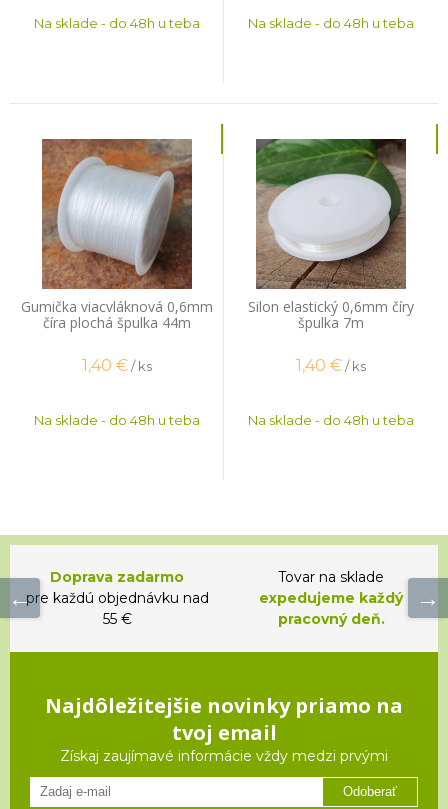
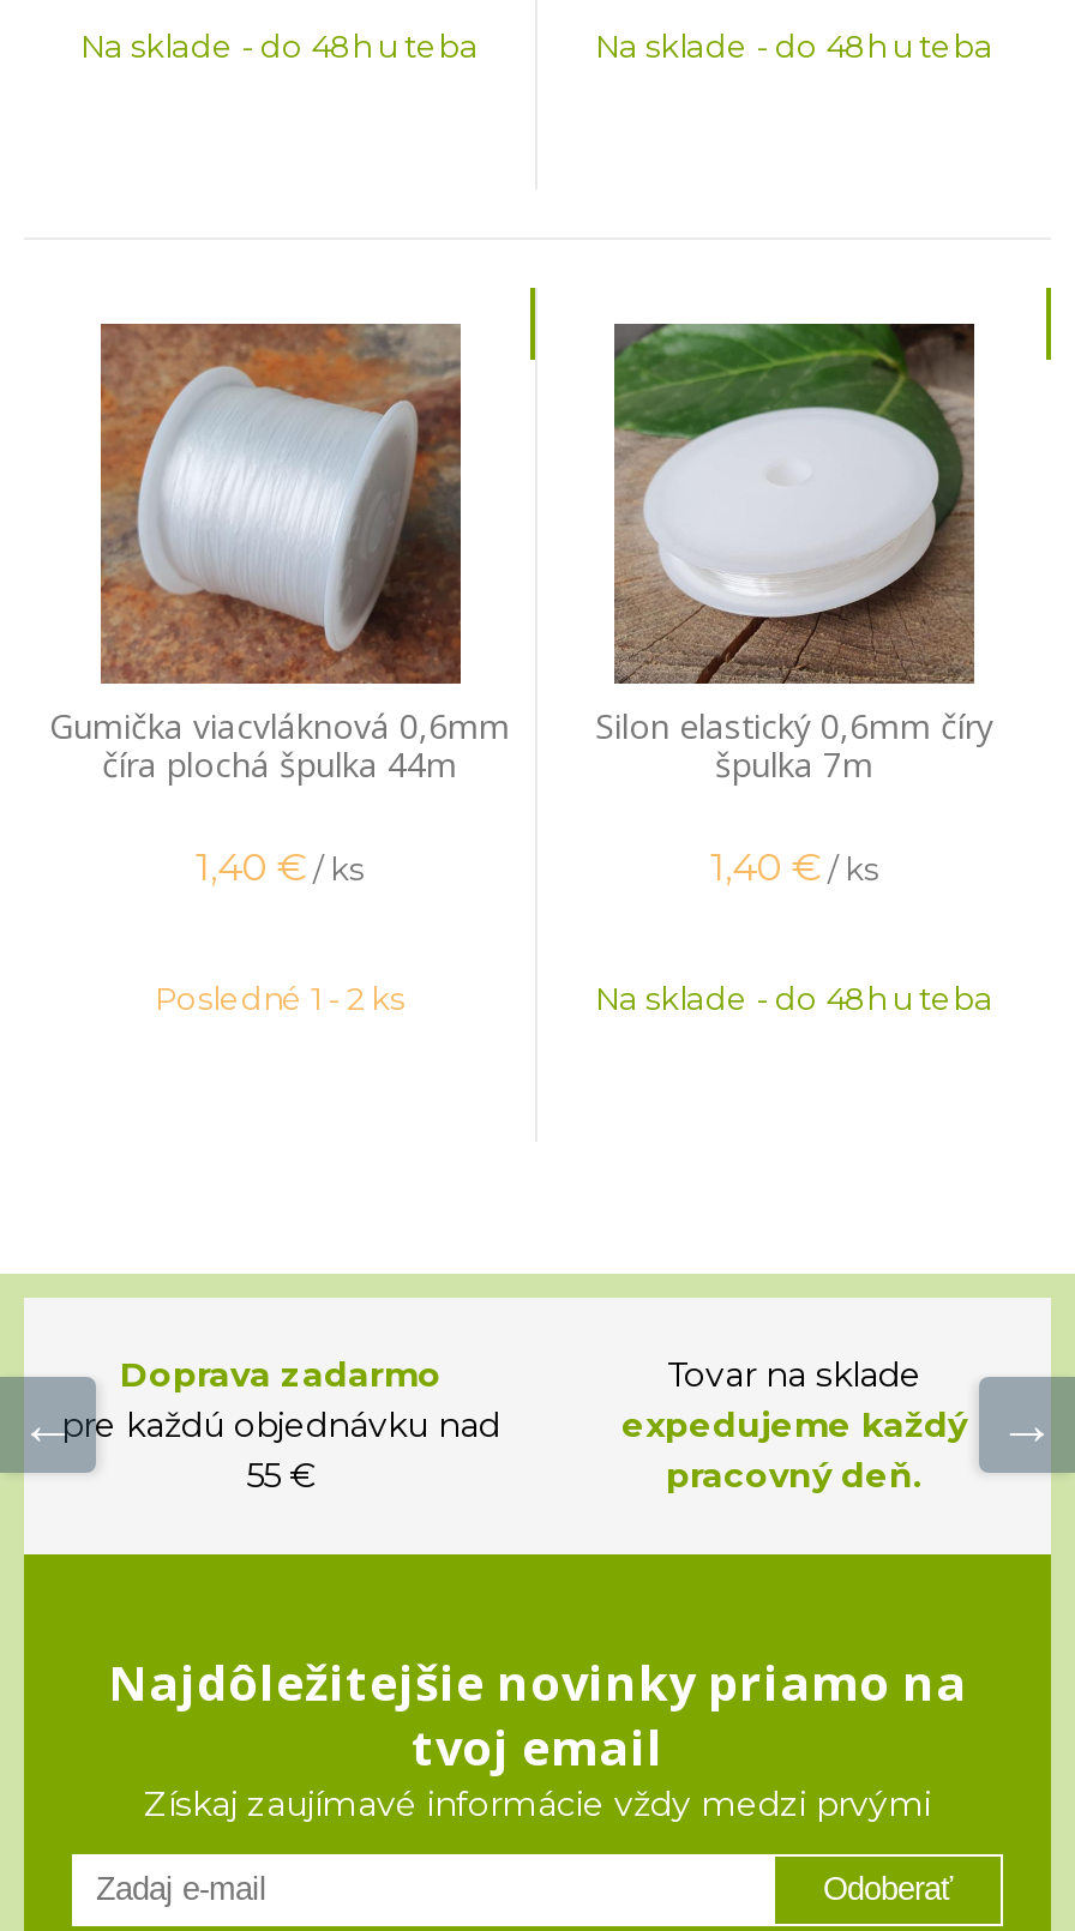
[33,412,199,428] Na sklade - do 48h u teba -> [155,978,404,1016] Posledné 1 - 2 ks

